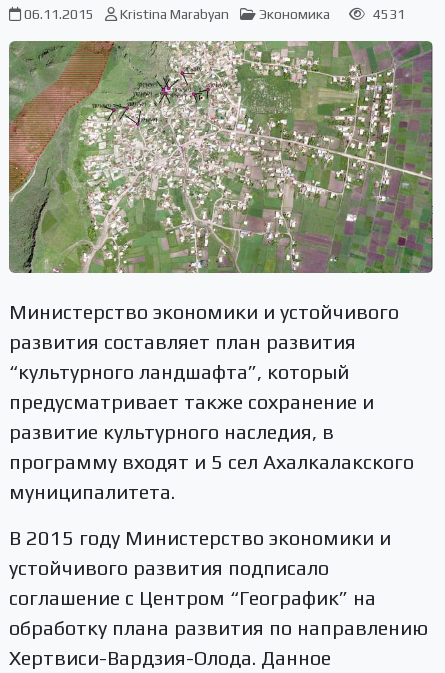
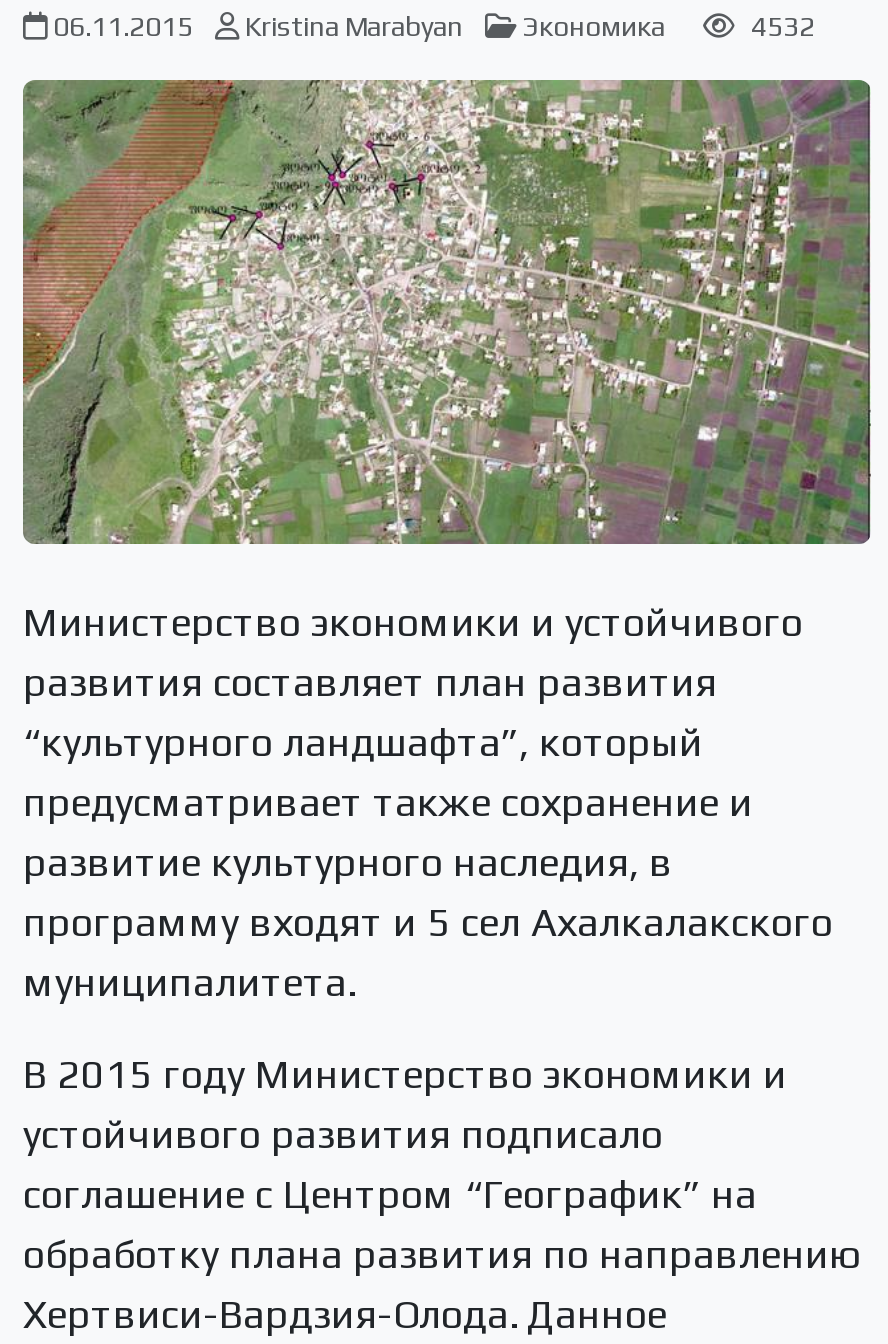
[373,6,405,22] 4531 -> [751,10,815,42] 4532

